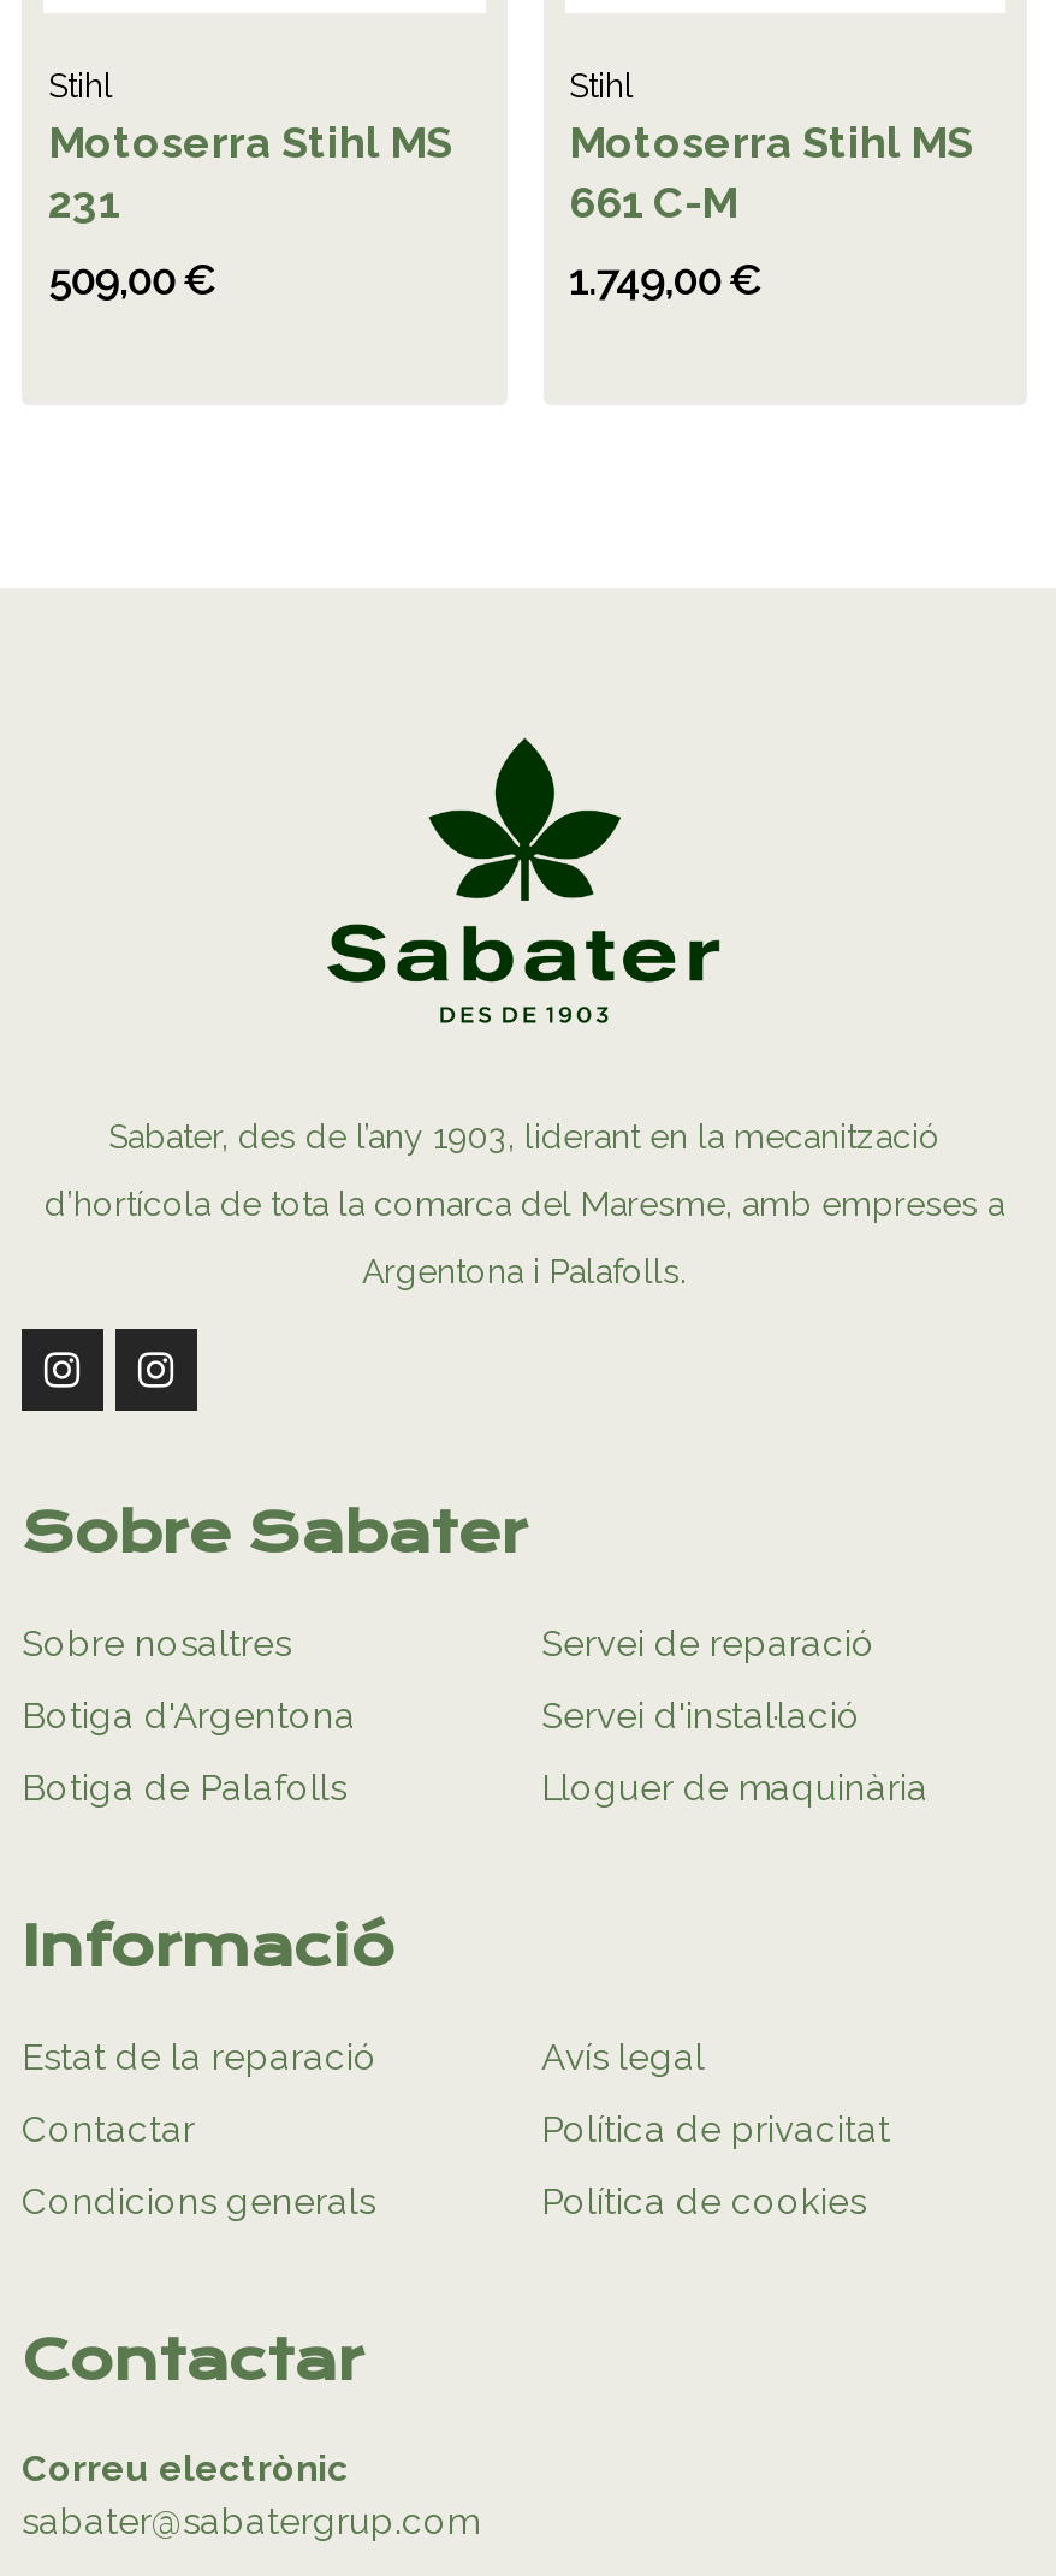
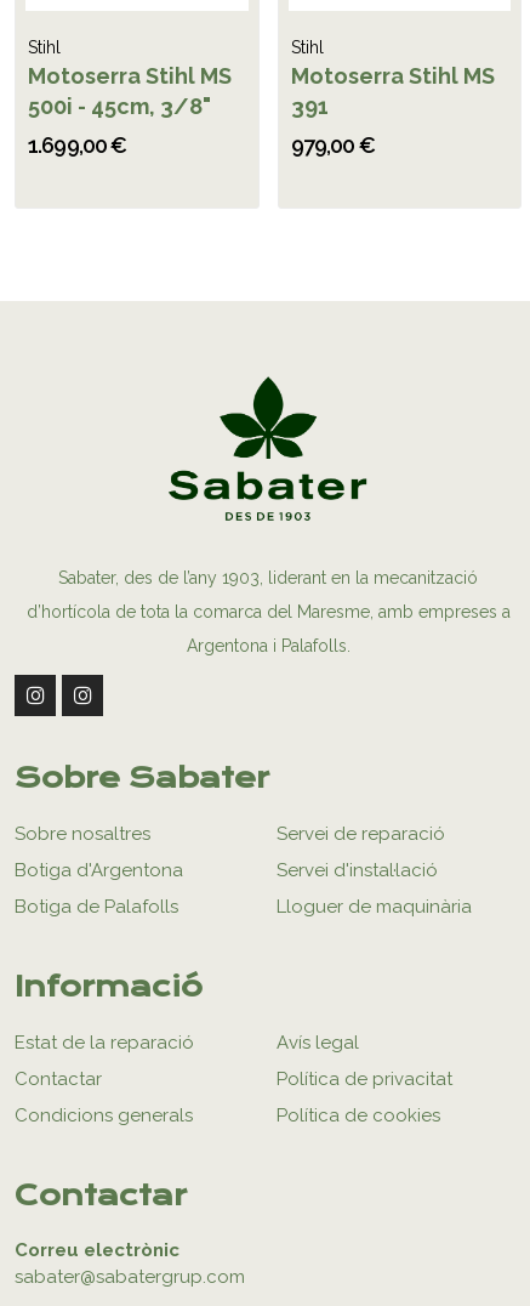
[48,178,120,228] 231 -> [28,94,211,119] 500i - 45cm, 3/8"
[569,178,737,228] 661 C-M -> [290,94,328,119] 391
[48,254,215,305] 509,00 € -> [28,133,127,158] 1.699,00 €
[569,254,760,305] 1.749,00 € -> [290,133,375,158] 979,00 €

